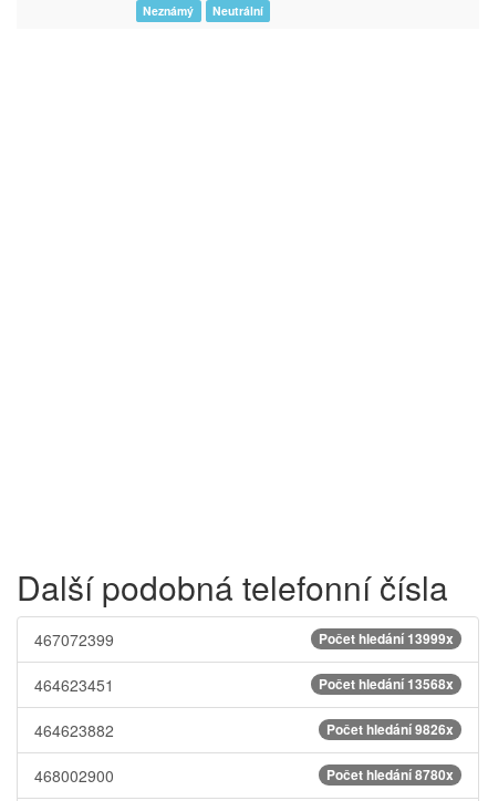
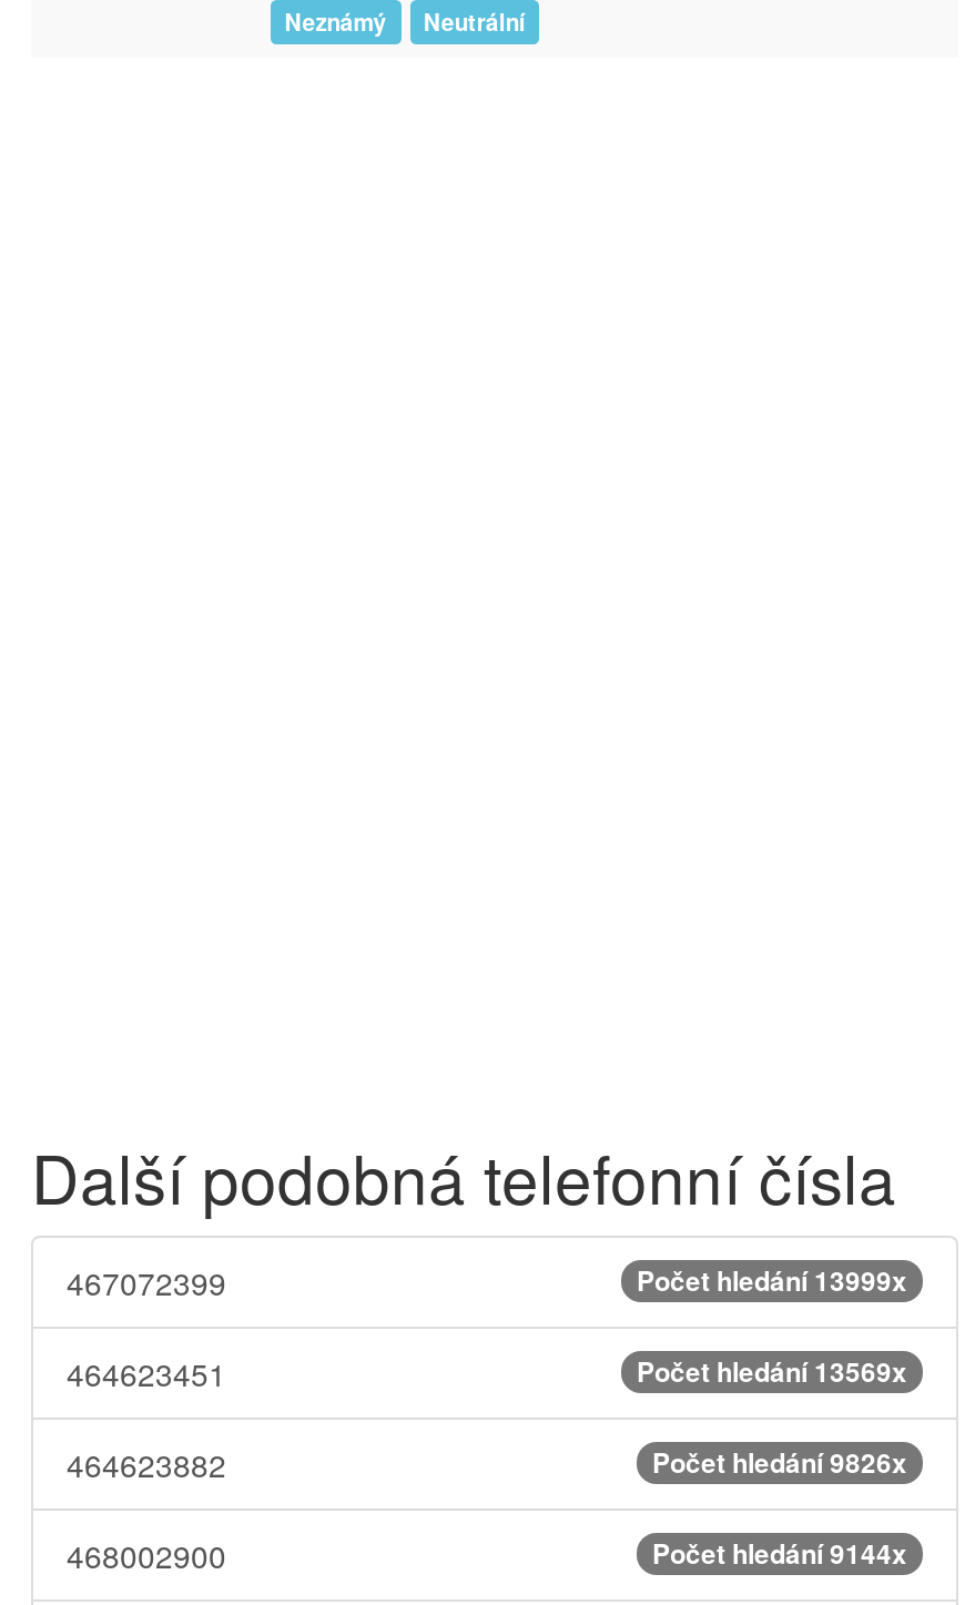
[319,674,454,694] Počet hledání 13568x -> [637,1351,907,1391] Počet hledání 13569x
[326,764,454,784] Počet hledání 8780x -> [652,1533,907,1573] Počet hledání 9144x

